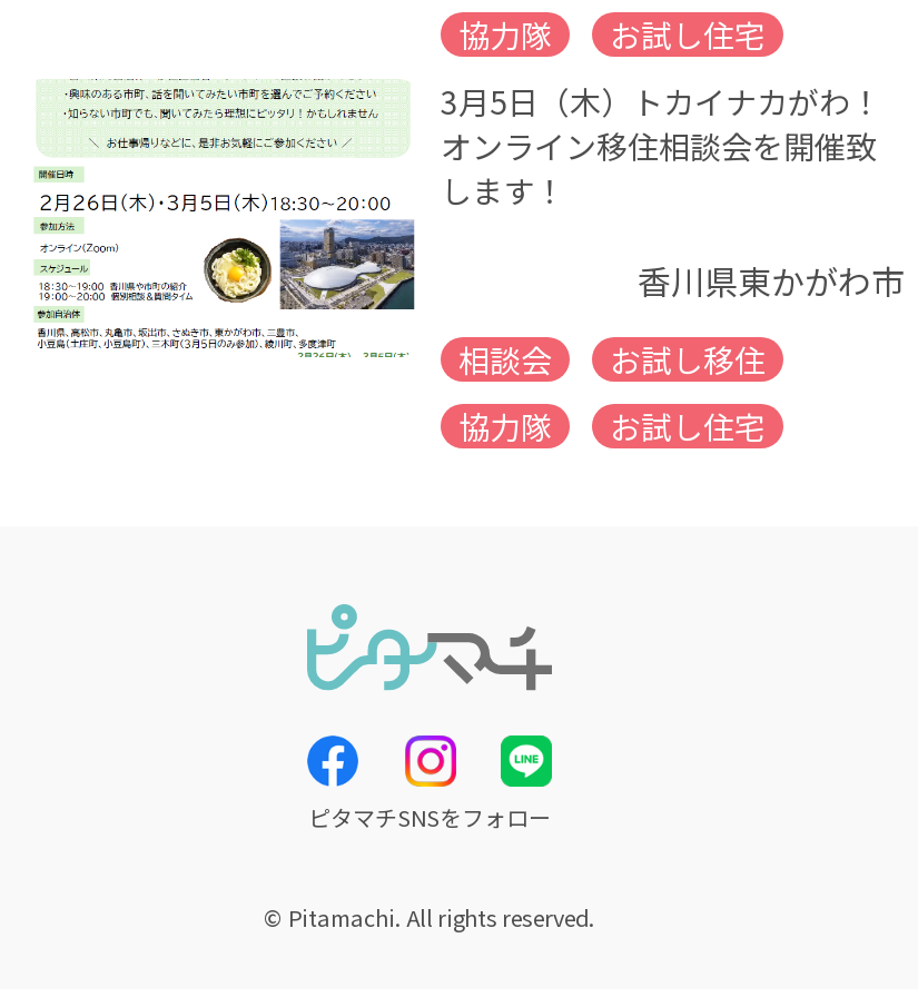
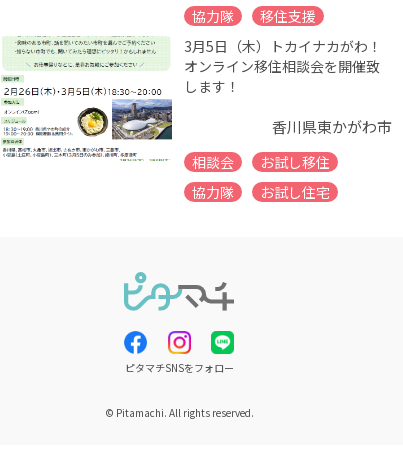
[610,12,766,57] お試し住宅 -> [260,6,316,26] 移住支援

